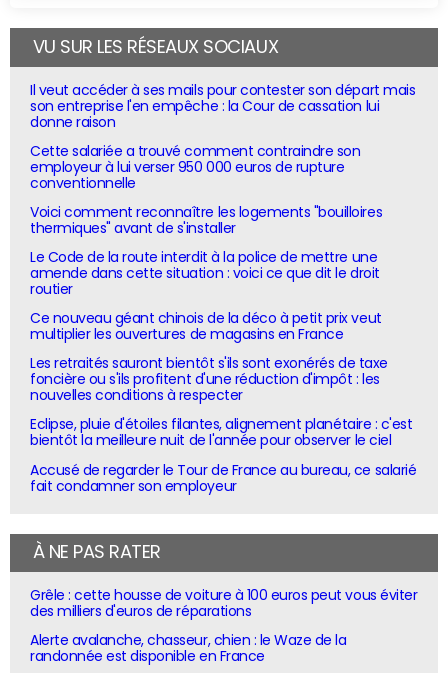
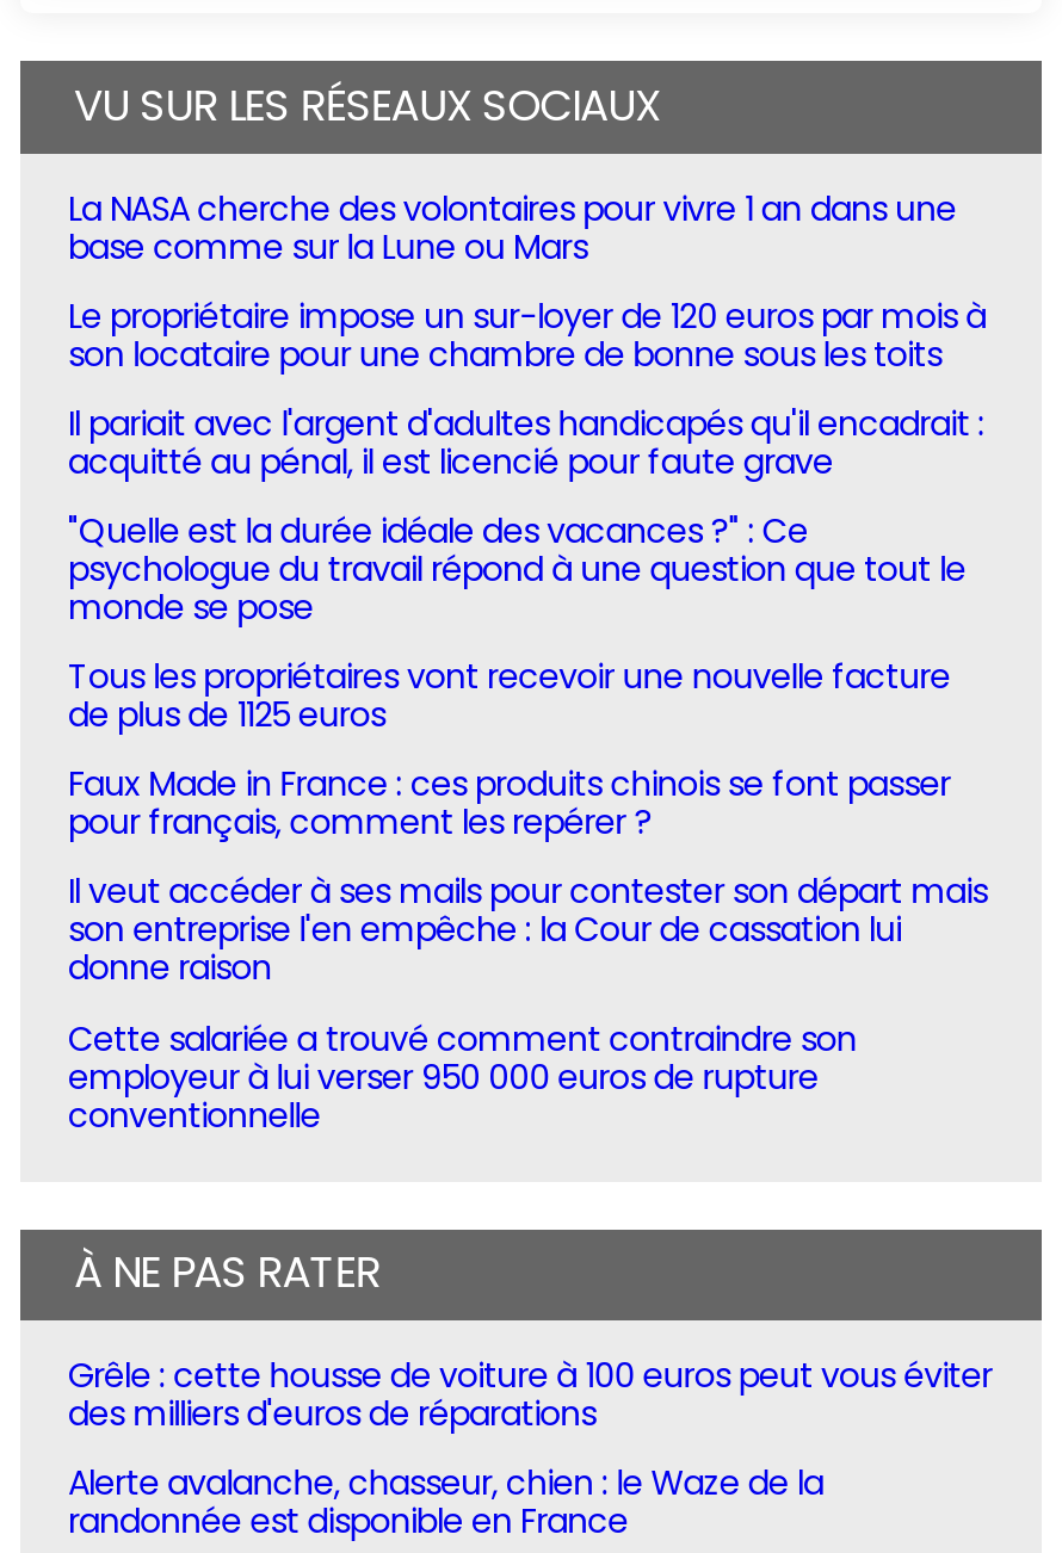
none -> [68,191,986,839] La NASA cherche des volontaires pour vivre 1 an dans une | base comme sur la Lune ou Mars | Le propriétaire impose un sur-loyer de 120 euros par mois à | son locataire pour une chambre de bonne sous les toits | Il pariait avec l'argent d'adultes handicapés qu'il encadrait : | acquitté au pénal, il est licencié pour faute grave | "Quelle est la durée idéale des vacances ?" : Ce | psychologue du travail répond à une question que tout le | monde se pose | Tous les propriétaires vont recevoir une nouvelle facture | de plus de 1125 euros | Faux Made in France : ces produits chinois se font passer | pour français, comment les repérer ?
moved [30,83,415,190] -> [68,876,987,1131]: Il veut accéder à ses mails pour contester son départ mais | son entreprise l'en empêche : la Cour de cassation lui | donne raison | Cette salariée a trouvé comment contraindre son | employeur à lui verser 950 000 euros de rupture | conventionnelle
[30,205,416,493] Voici comment reconnaître les logements "bouilloires | thermiques" avant de s'installer | Le Code de la route interdit à la police de mettre une | amende dans cette situation : voici ce que dit le droit | routier | Ce nouveau géant chinois de la déco à petit prix veut | multiplier les ouvertures de magasins en France | Les retraités sauront bientôt s'ils sont exonérés de taxe | foncière ou s'ils profitent d'une réduction d'impôt : les | nouvelles conditions à respecter | Eclipse, pluie d'étoiles filantes, alignement planétaire : c'est | bientôt la meilleure nuit de l'année pour observer le ciel | Accusé de regarder le Tour de France au bureau, ce salarié | fait condamner son employeur -> none

